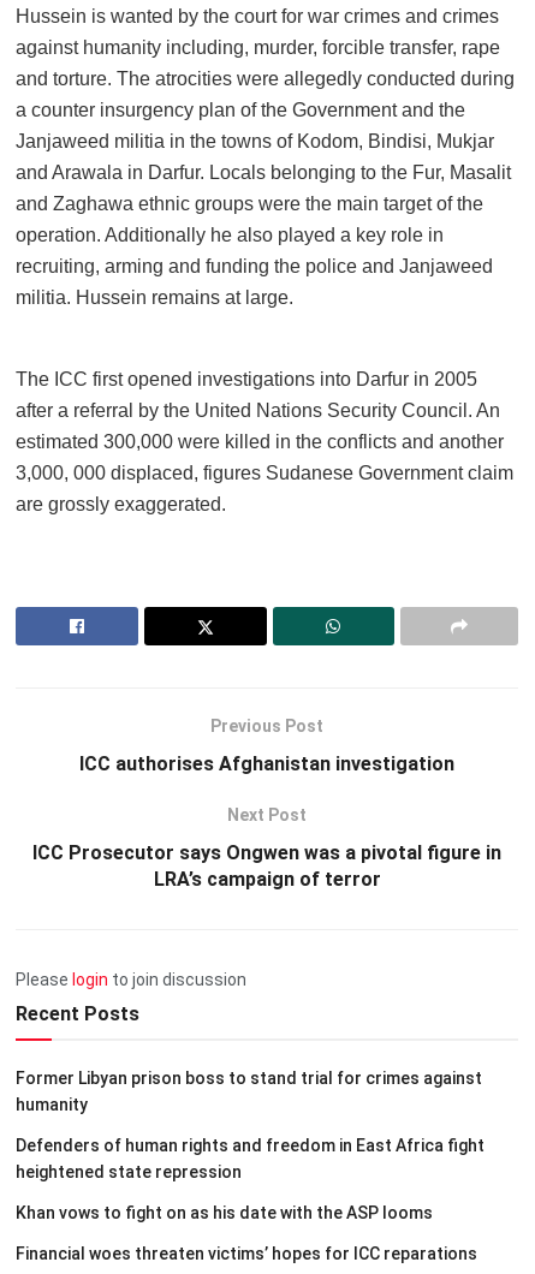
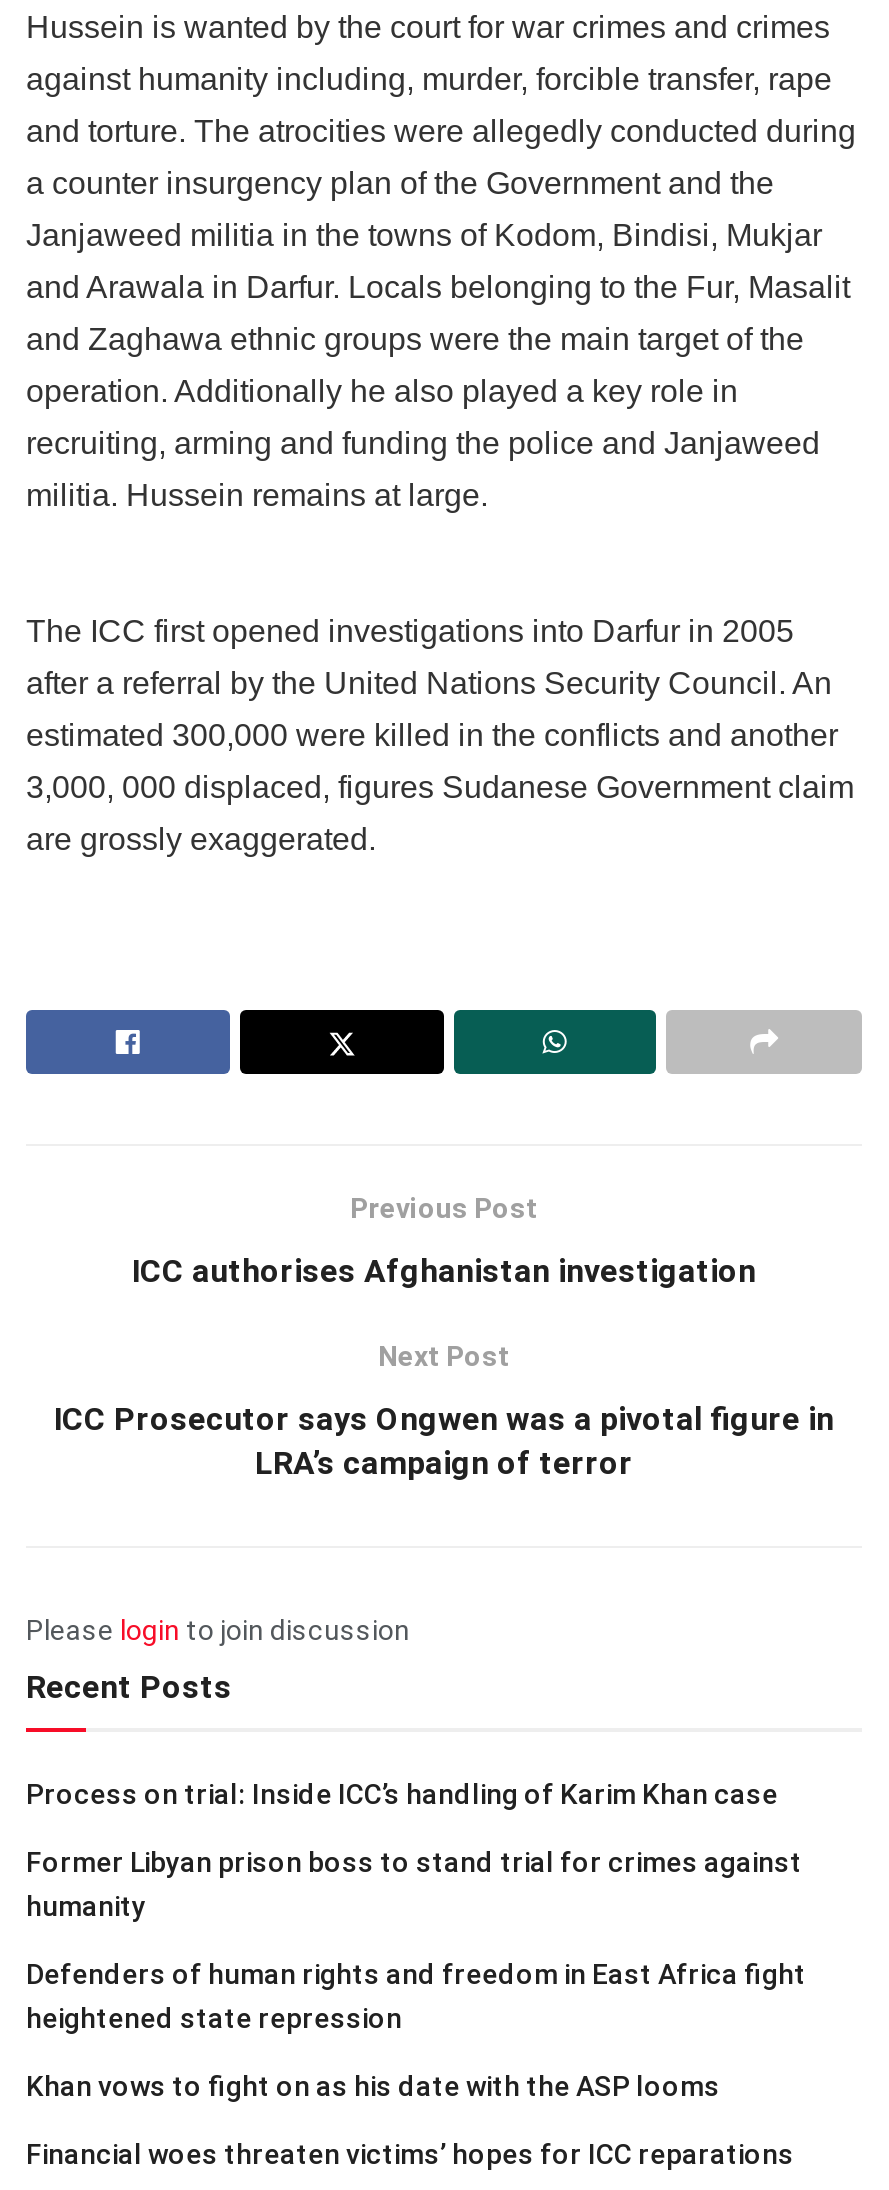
none -> [26,1778,778,1810] Process on trial: Inside ICC’s handling of Karim Khan case

